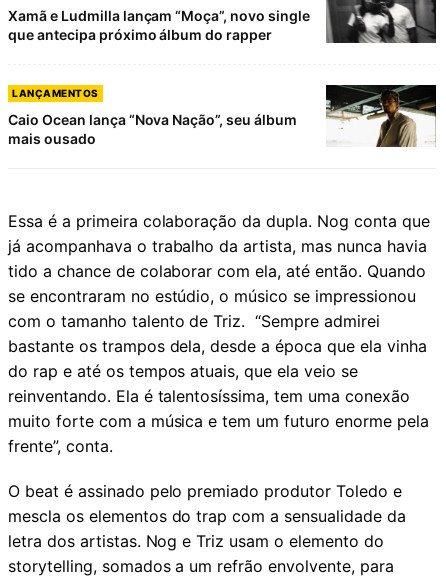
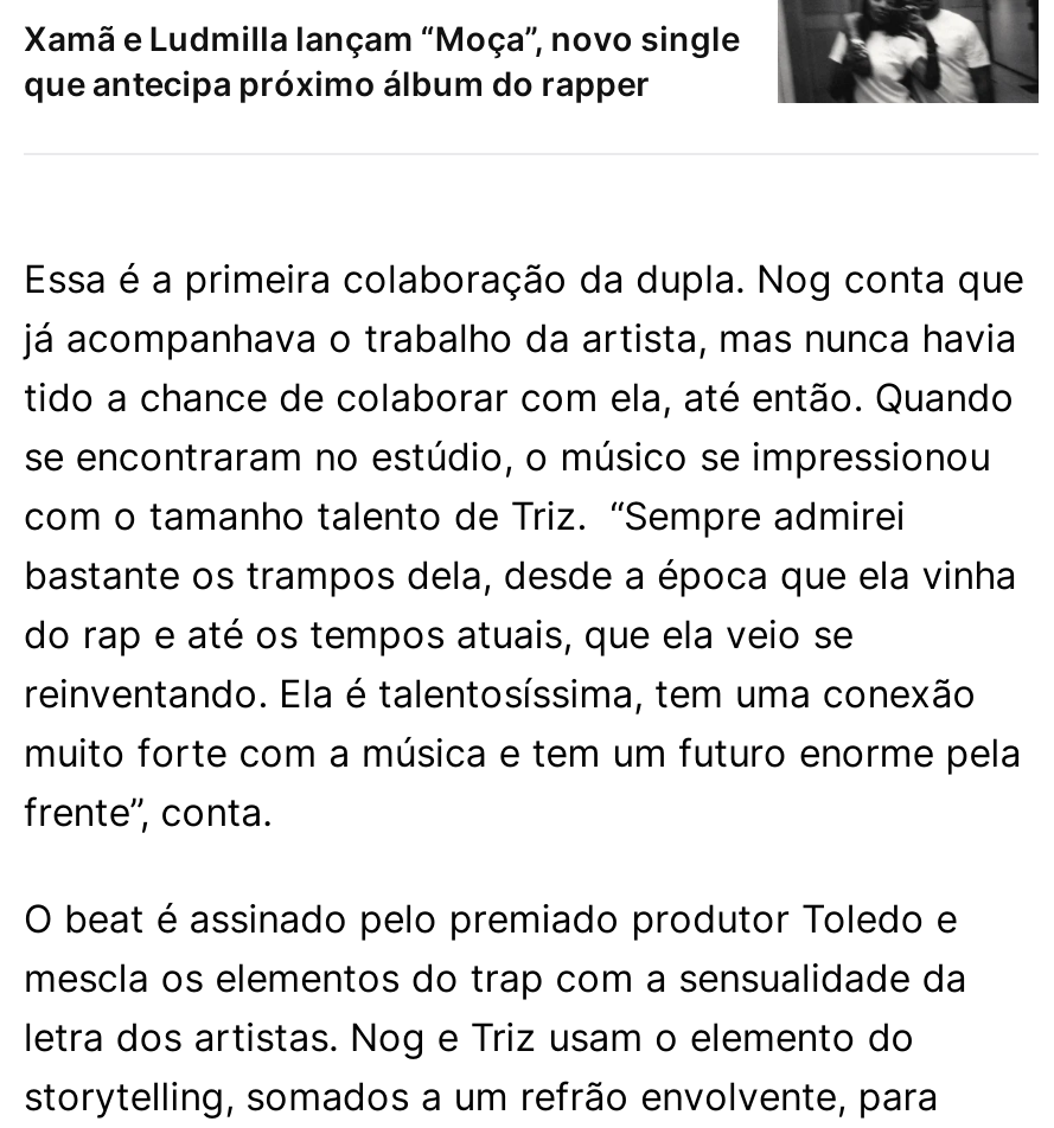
[8,84,436,148] [image] | LANÇAMENTOS | Caio Ocean lança “Nova Nação”, seu álbum | mais ousado -> none

